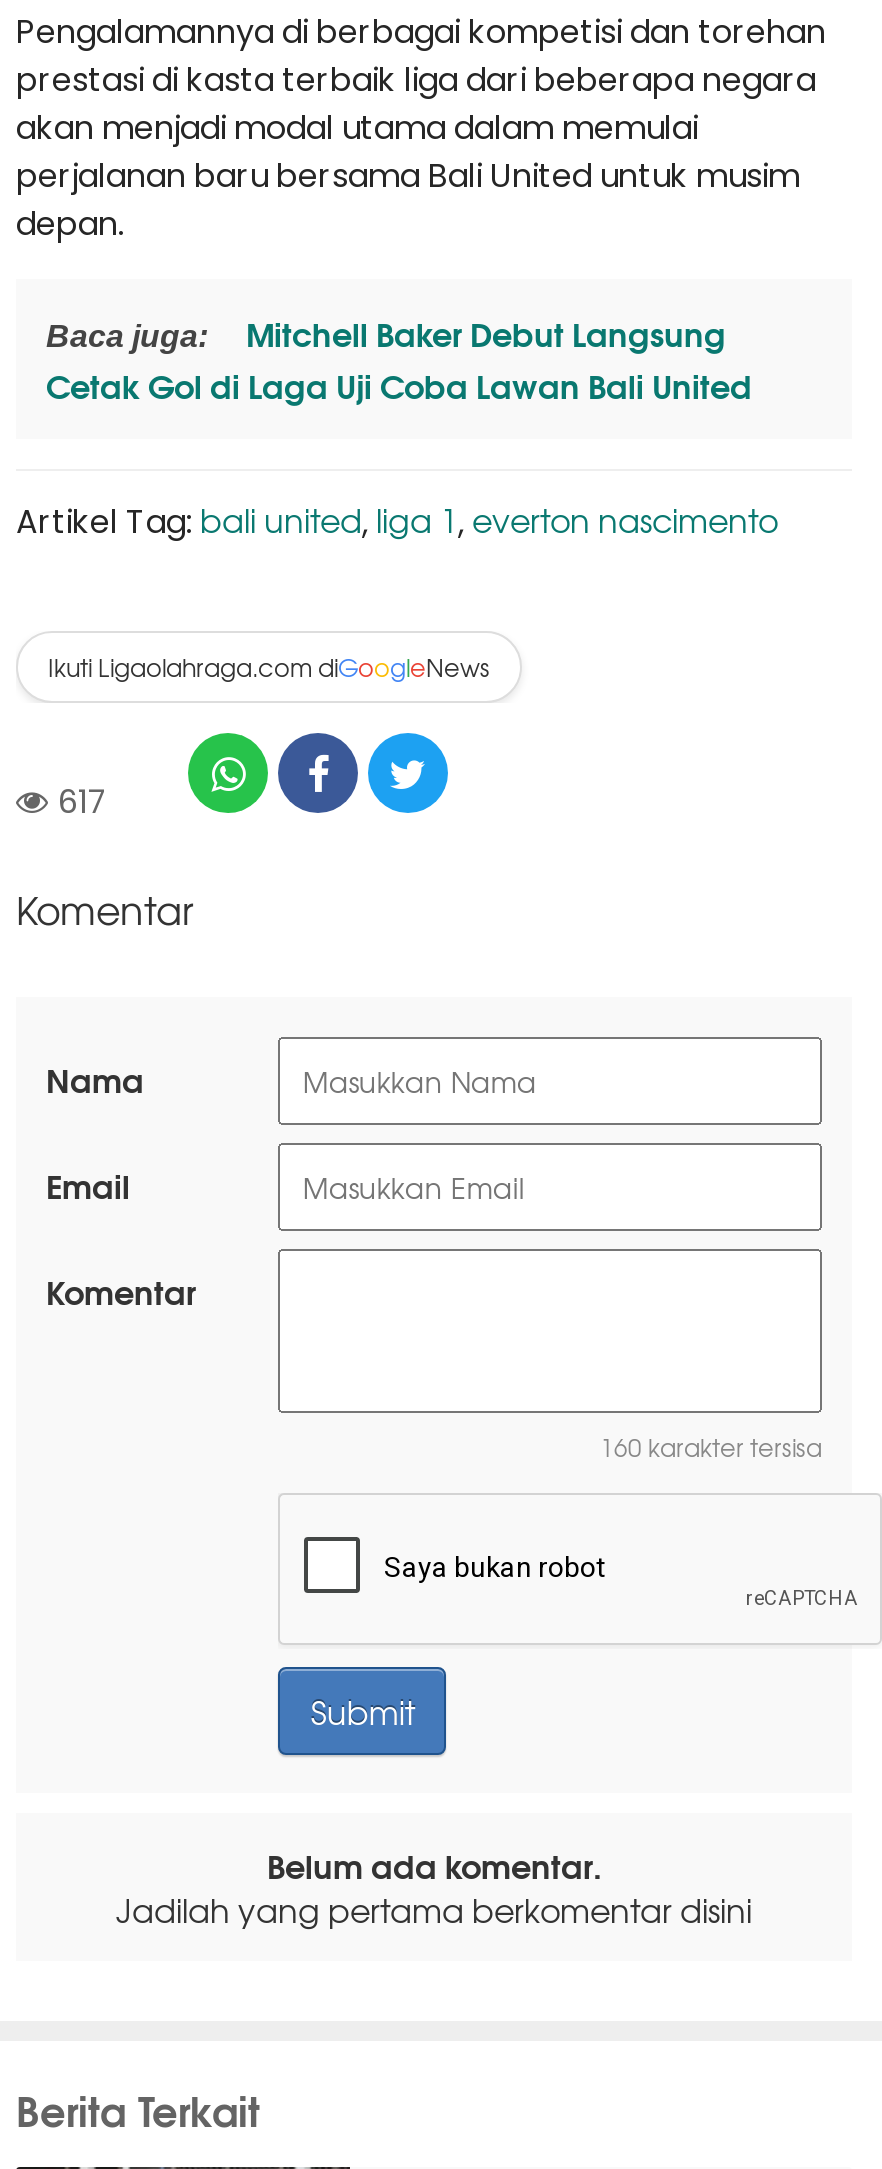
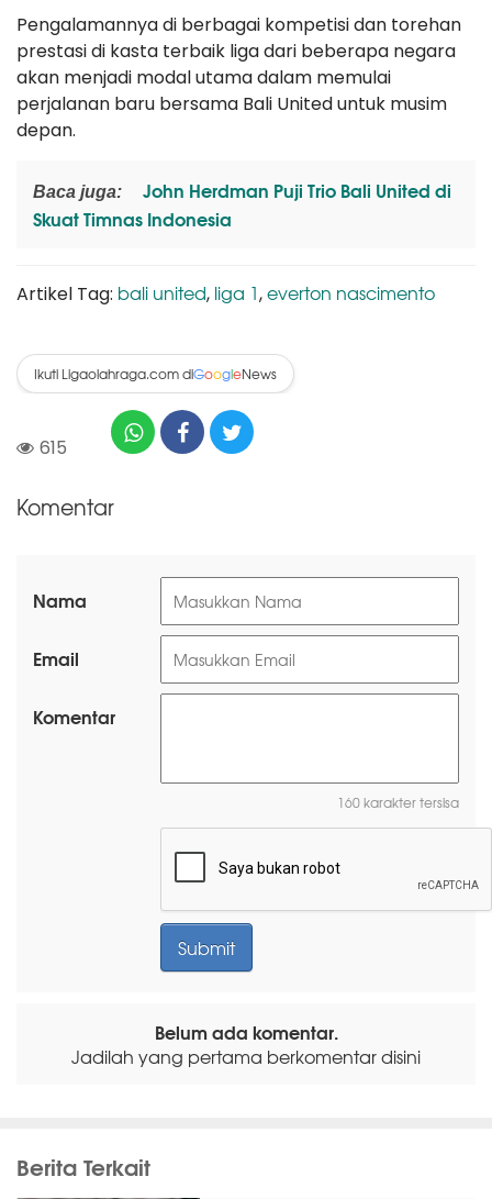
[46,307,752,409] Mitchell Baker Debut Langsung | Cetak Gol di Laga Uji Coba Lawan Bali United -> [33,176,451,232] John Herdman Puji Trio Bali United di | Skuat Timnas Indonesia
[58,785,108,817] 617 -> [40,438,67,456] 615

